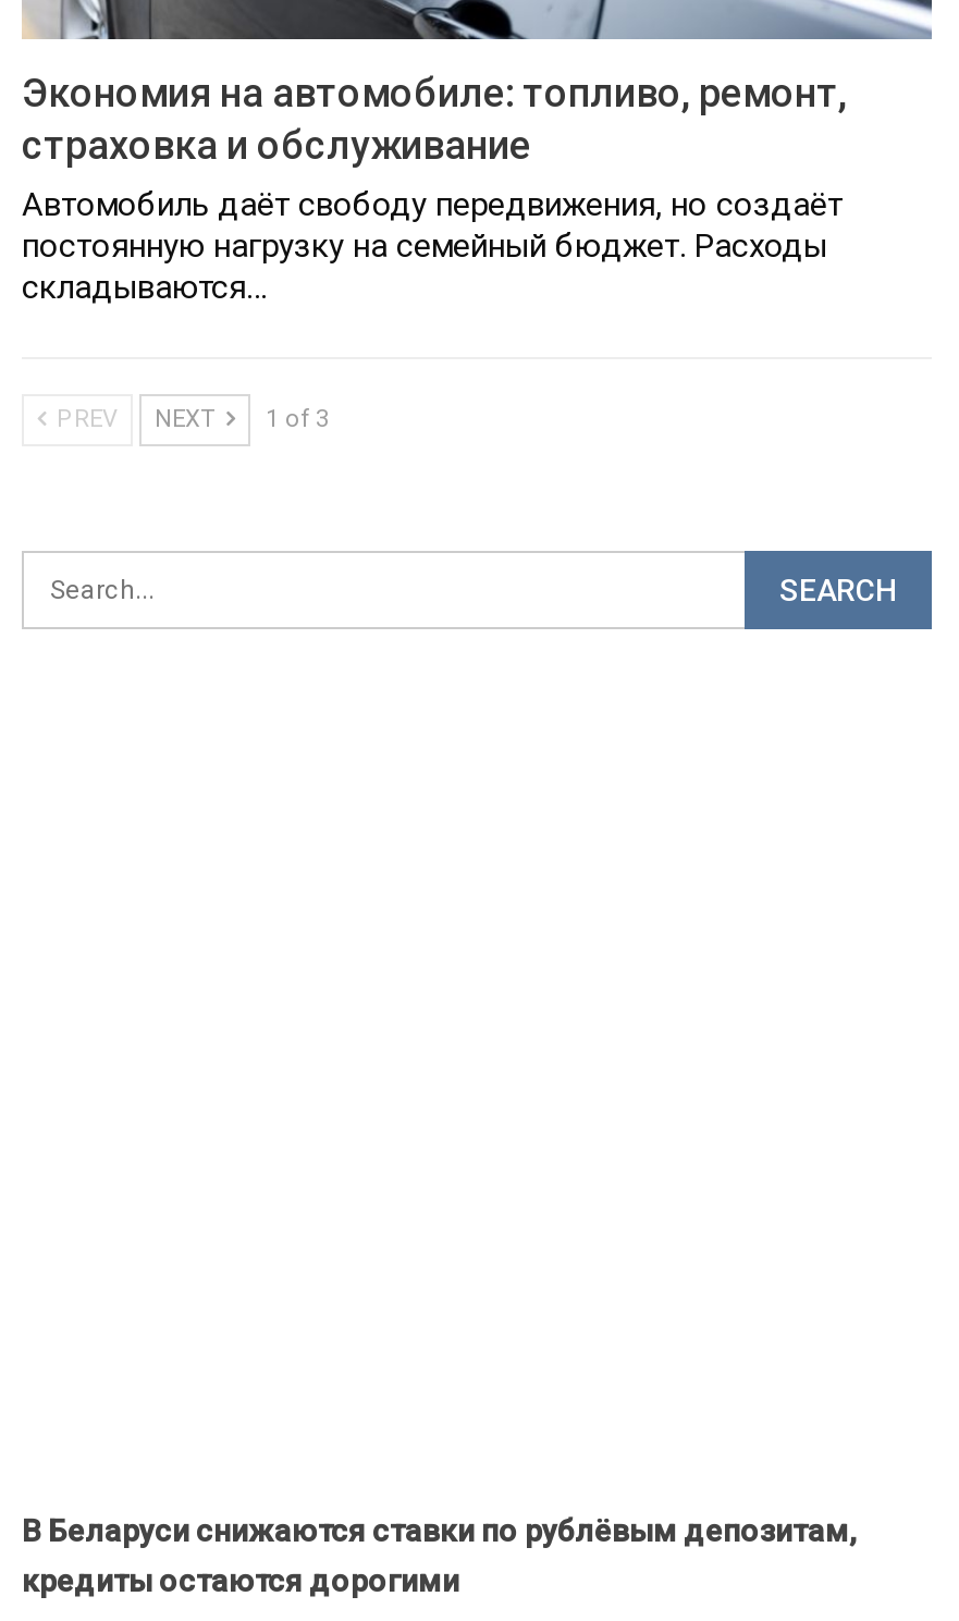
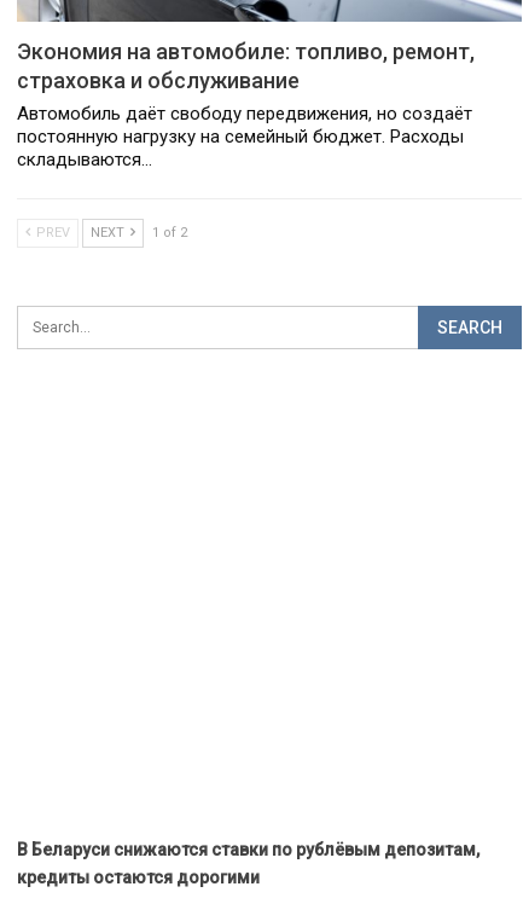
[50,406,329,434] PREV NEXT 1 of 3 -> [33,225,187,241] PREV NEXT 1 of 2

